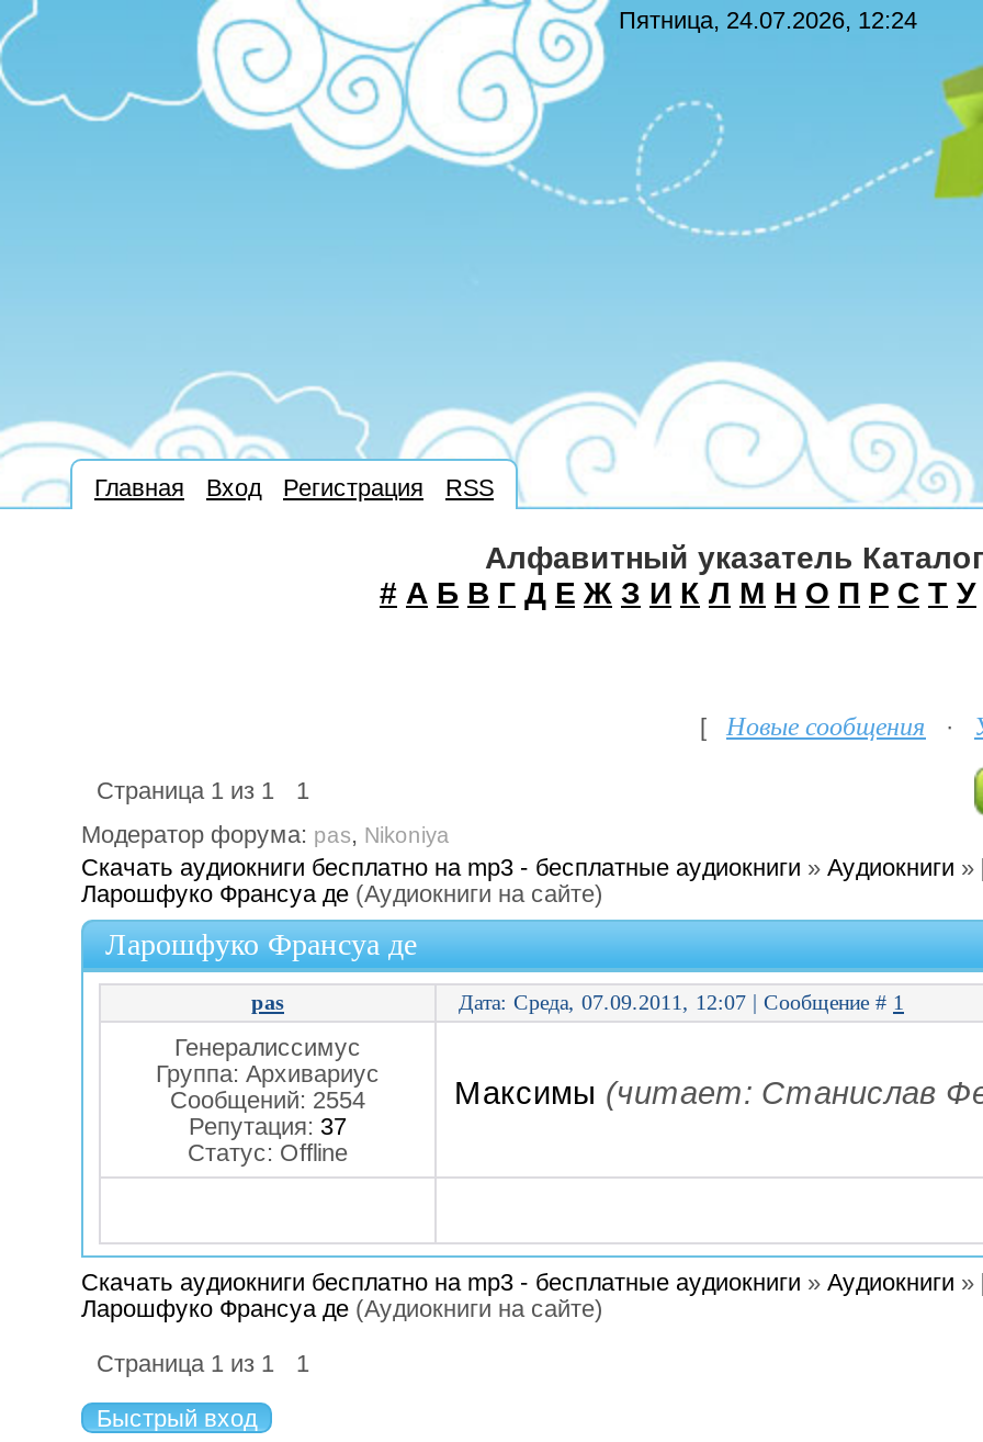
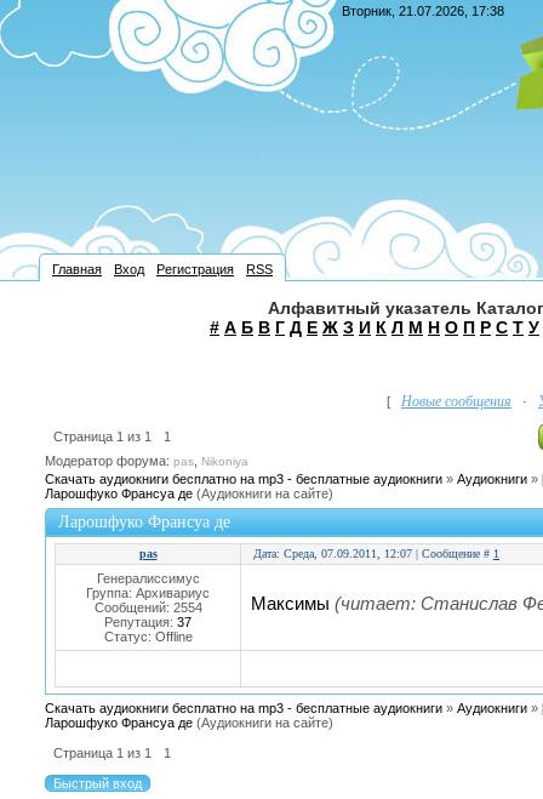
[619,7,917,33] Пятница, 24.07.2026, 12:24 -> [342,4,504,18] Вторник, 21.07.2026, 17:38

